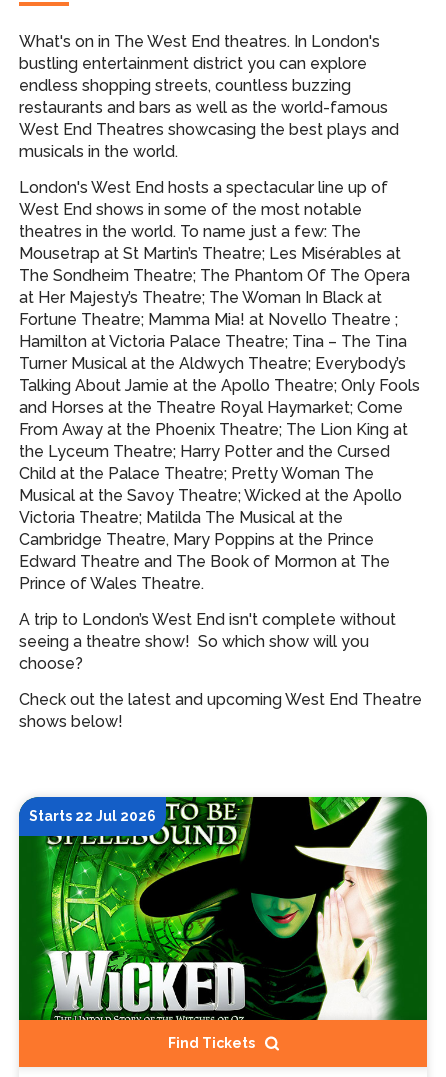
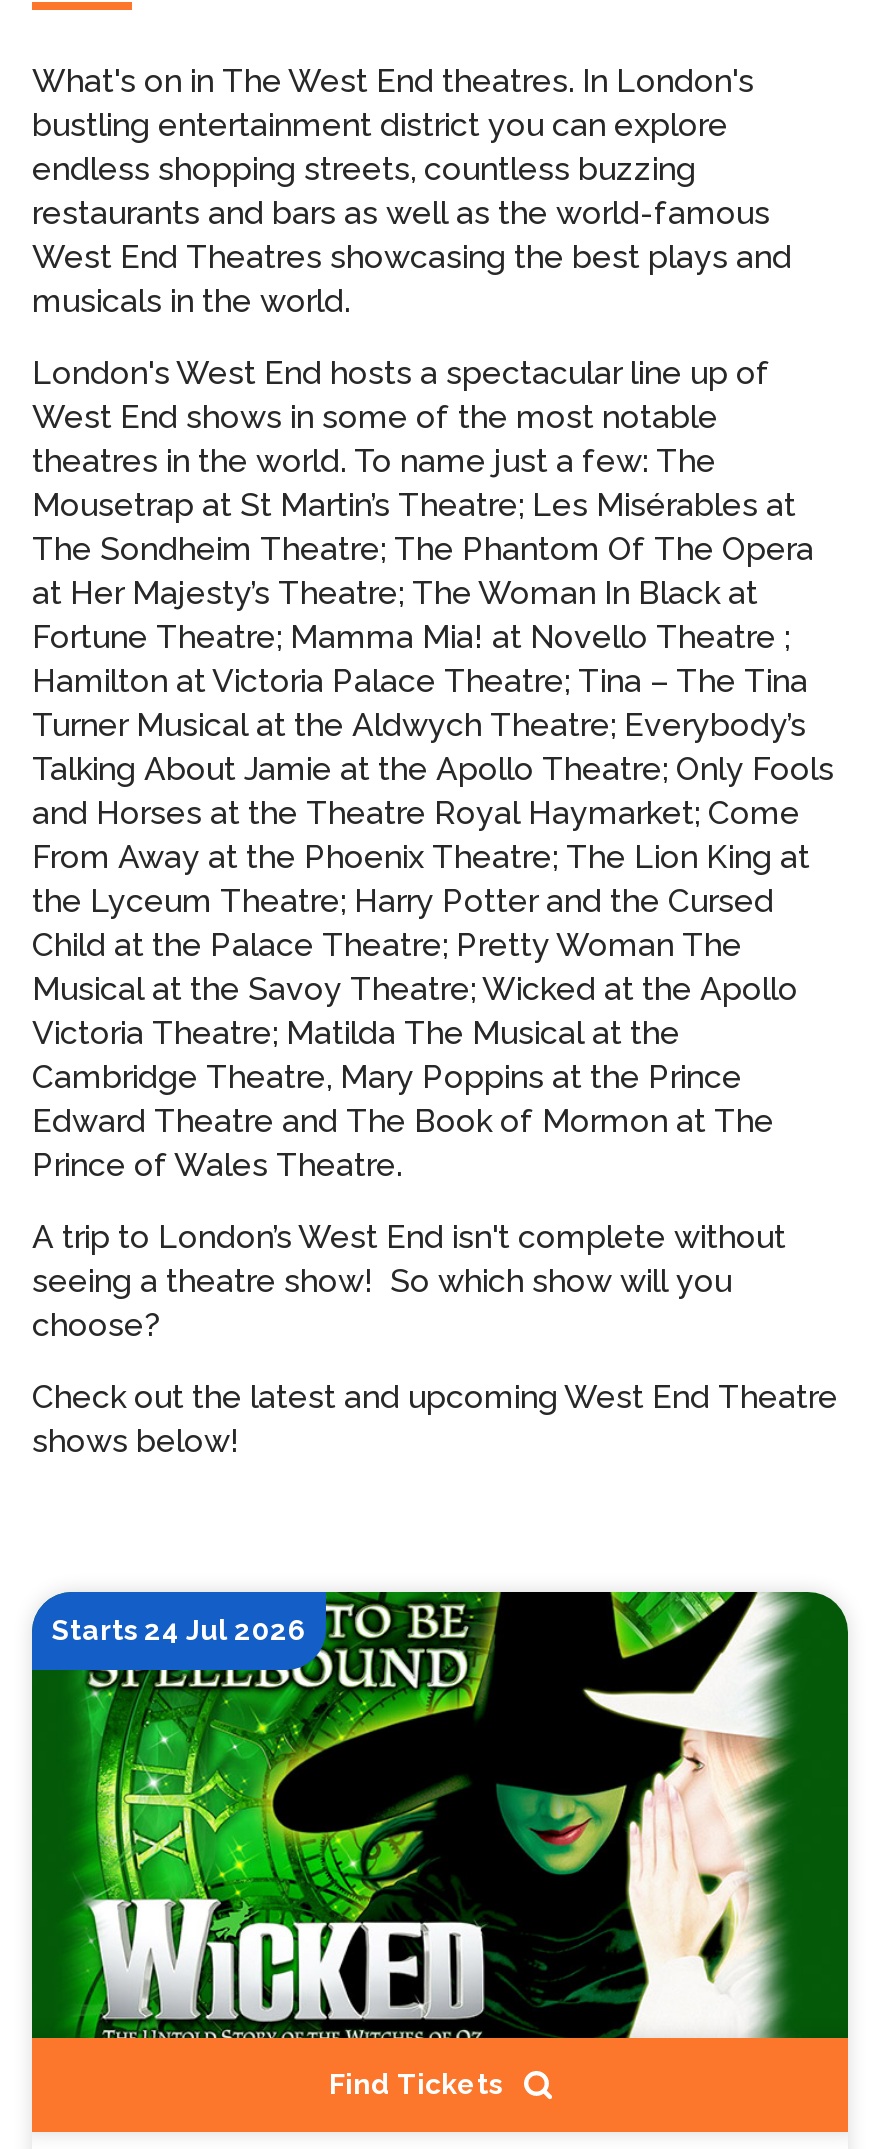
[29,808,156,824] Starts 22 Jul 2026 -> [52,1614,306,1646] Starts 24 Jul 2026

